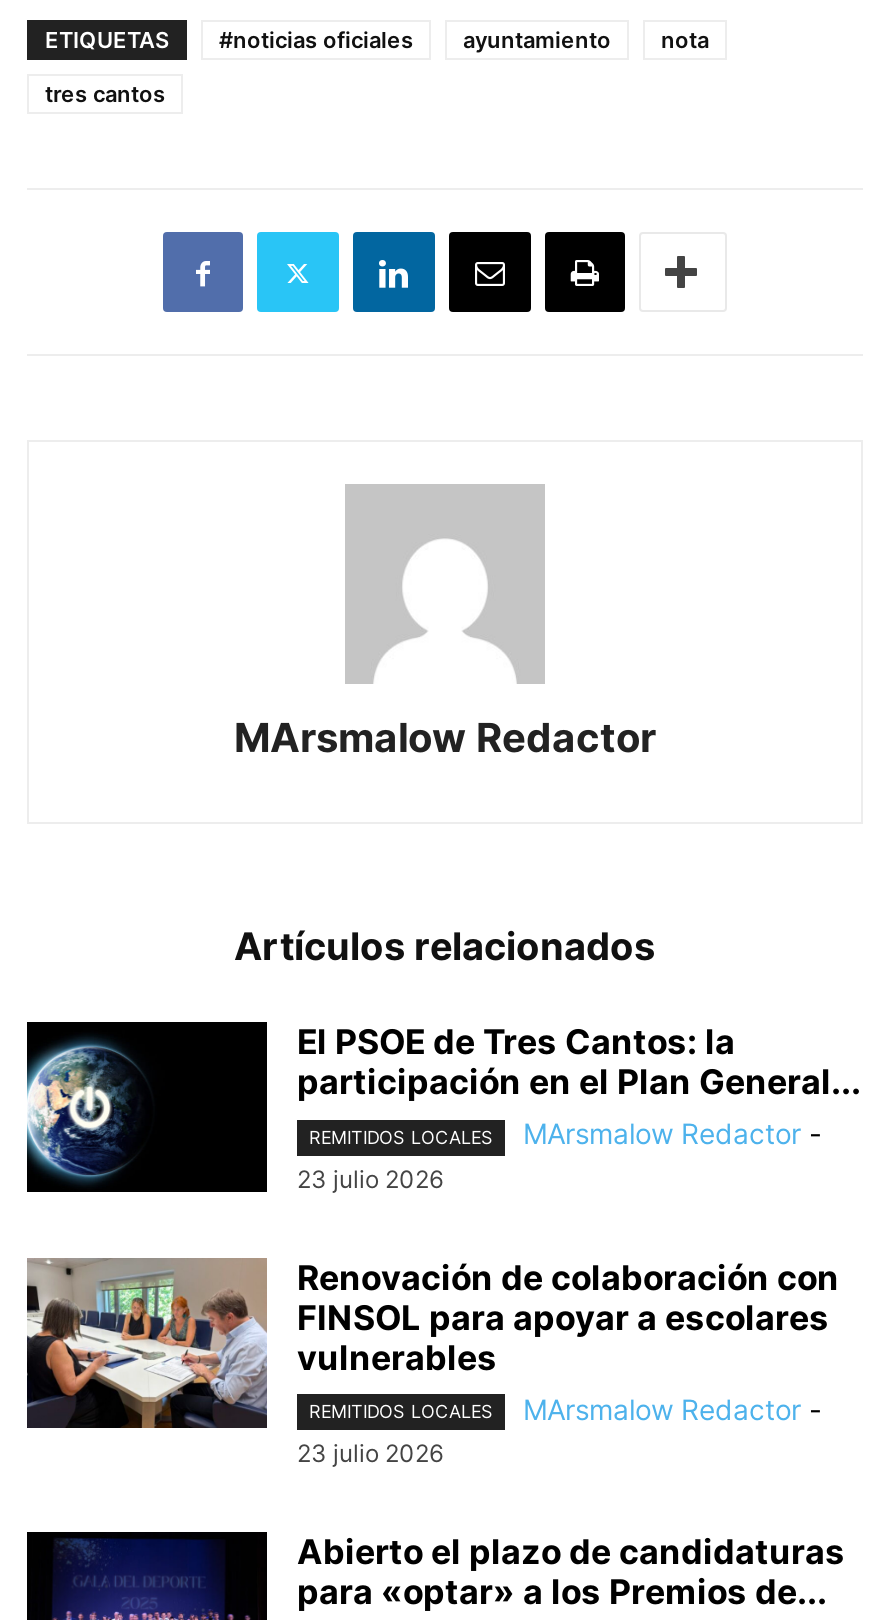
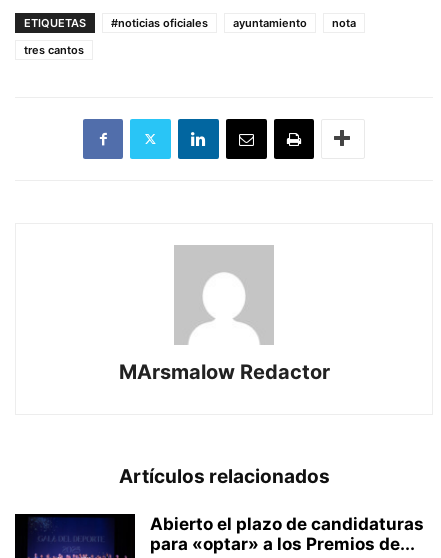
[25,1023,861,1467] [image] | El PSOE de Tres Cantos: la | participación en el Plan General... | REMITIDOS LOCALES | MArsmalow Redactor - | 23 julio 2026 | Renovación de colaboración con | FINSOL para apoyar a escolares | vulnerables | REMITIDOS LOCALES | MArsmalow Redactor - | 23 julio 2026 -> none
[25,1255,269,1429] [image] -> none

